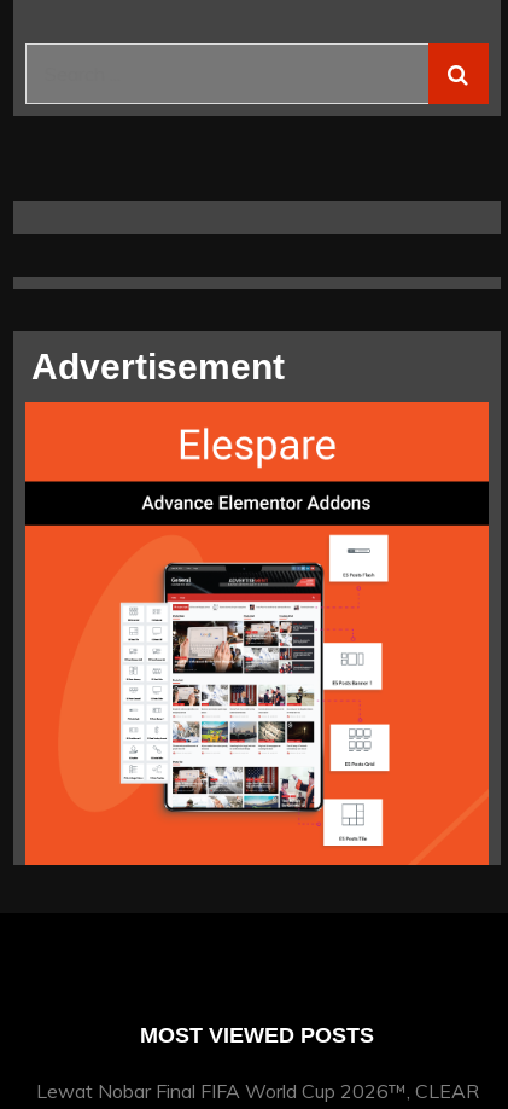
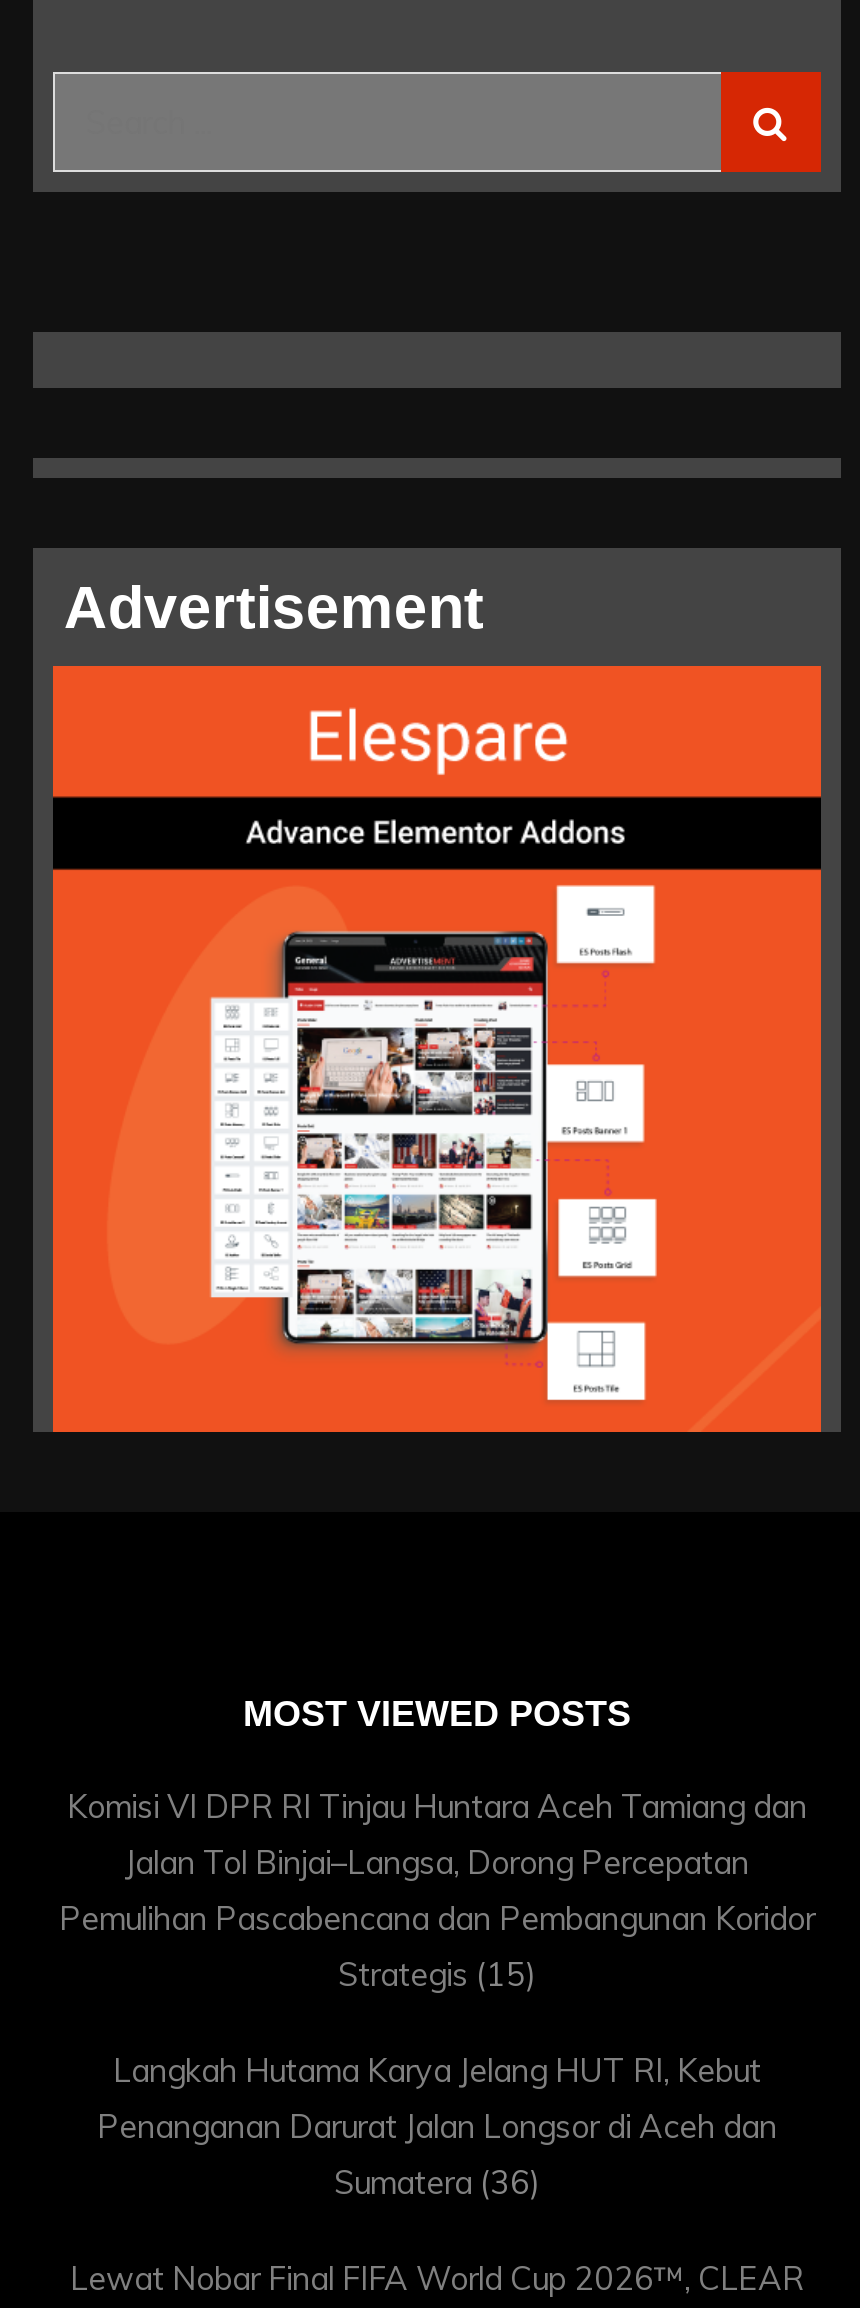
none -> [59,1787,815,2203] Komisi VI DPR RI Tinjau Huntara Aceh Tamiang dan | Jalan Tol Binjai–Langsa, Dorong Percepatan | Pemulihan Pascabencana dan Pembangunan Koridor | Strategis (15) | Langkah Hutama Karya Jelang HUT RI, Kebut | Penanganan Darurat Jalan Longsor di Aceh dan | Sumatera (36)

